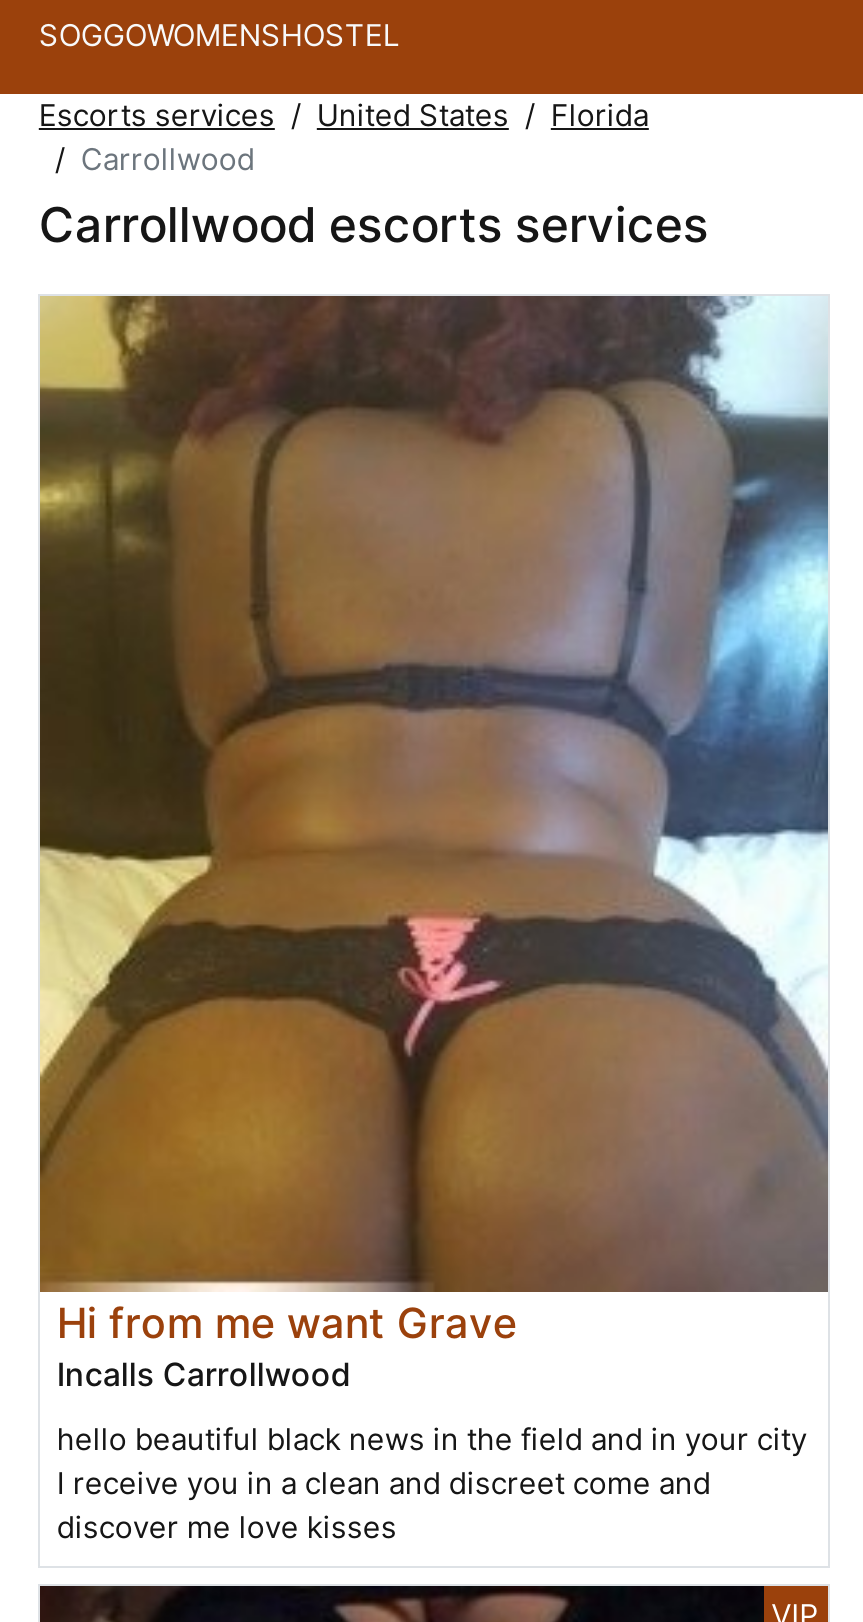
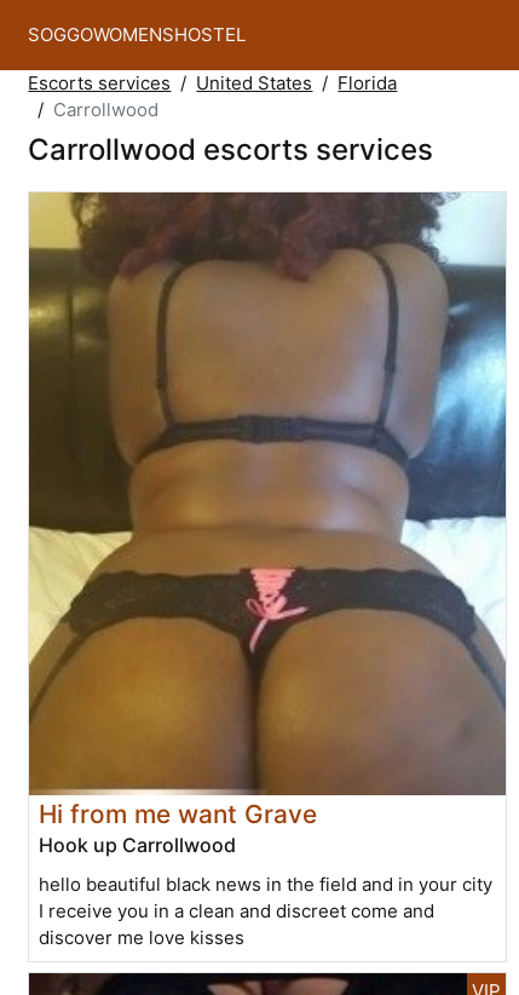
[57,1354,351,1394] Incalls Carrollwood -> [39,833,236,857] Hook up Carrollwood

